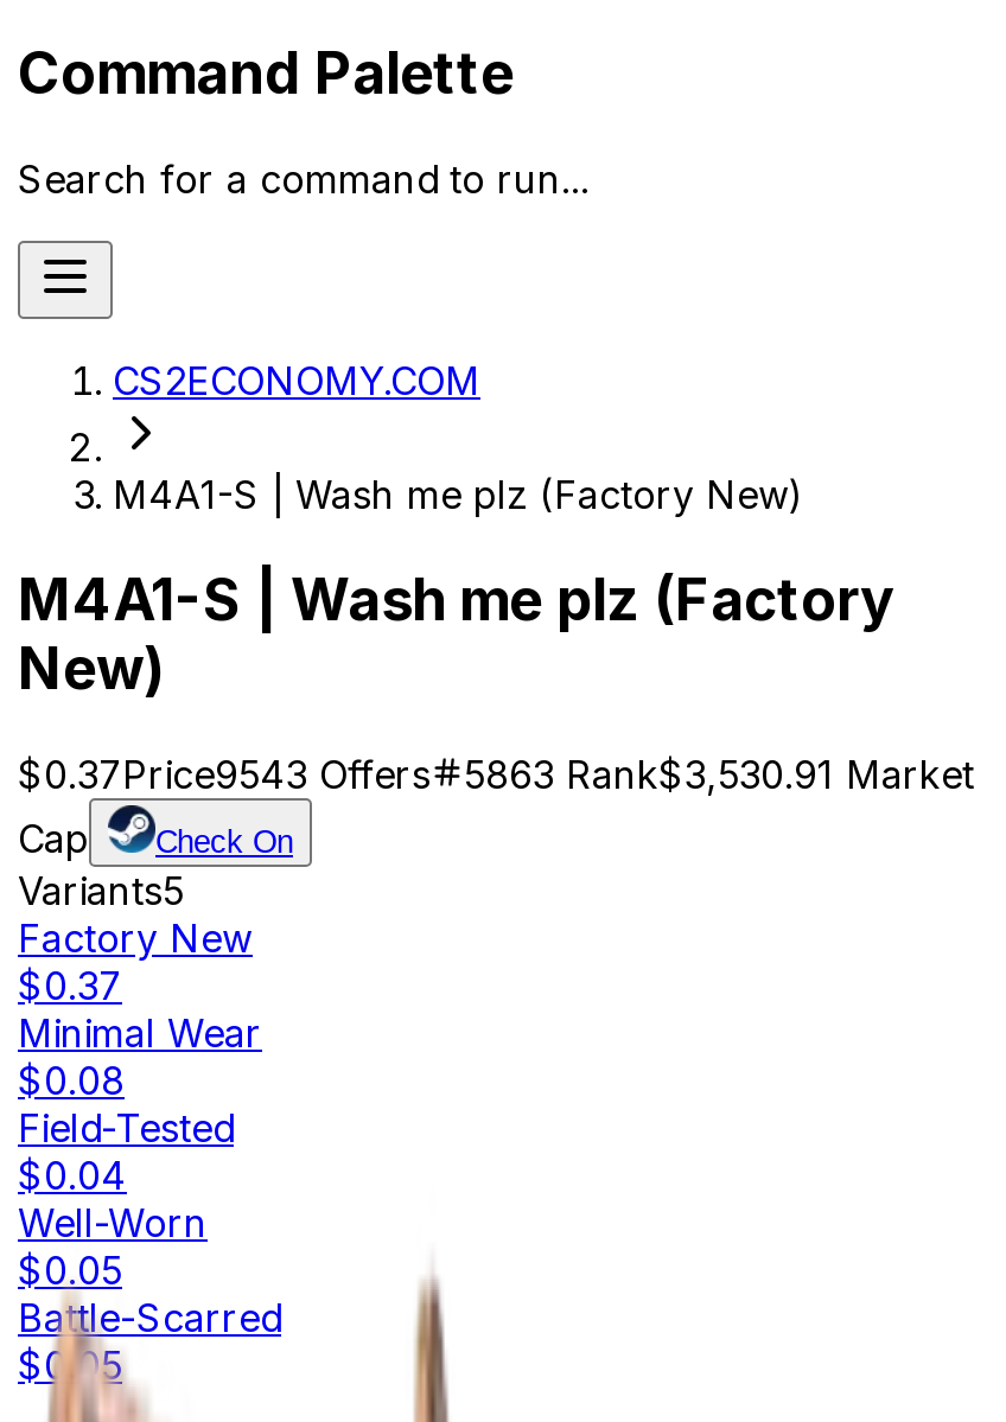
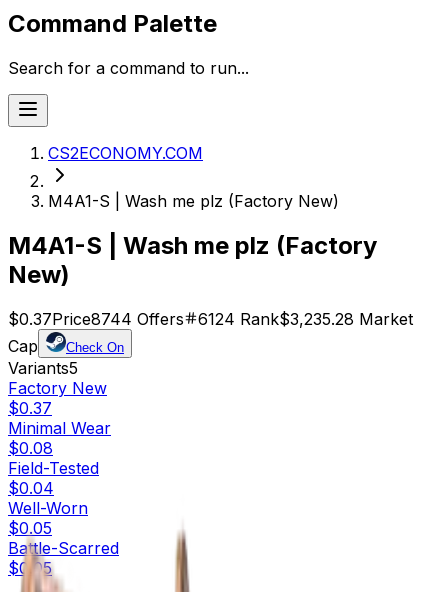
[18,750,431,797] $0.37Price9543 Offers -> [8,309,184,329] $0.37Price8744 Offers
[464,750,974,797] 5863 Rank$3,530.91 Market -> [198,309,413,329] 6124 Rank$3,235.28 Market

